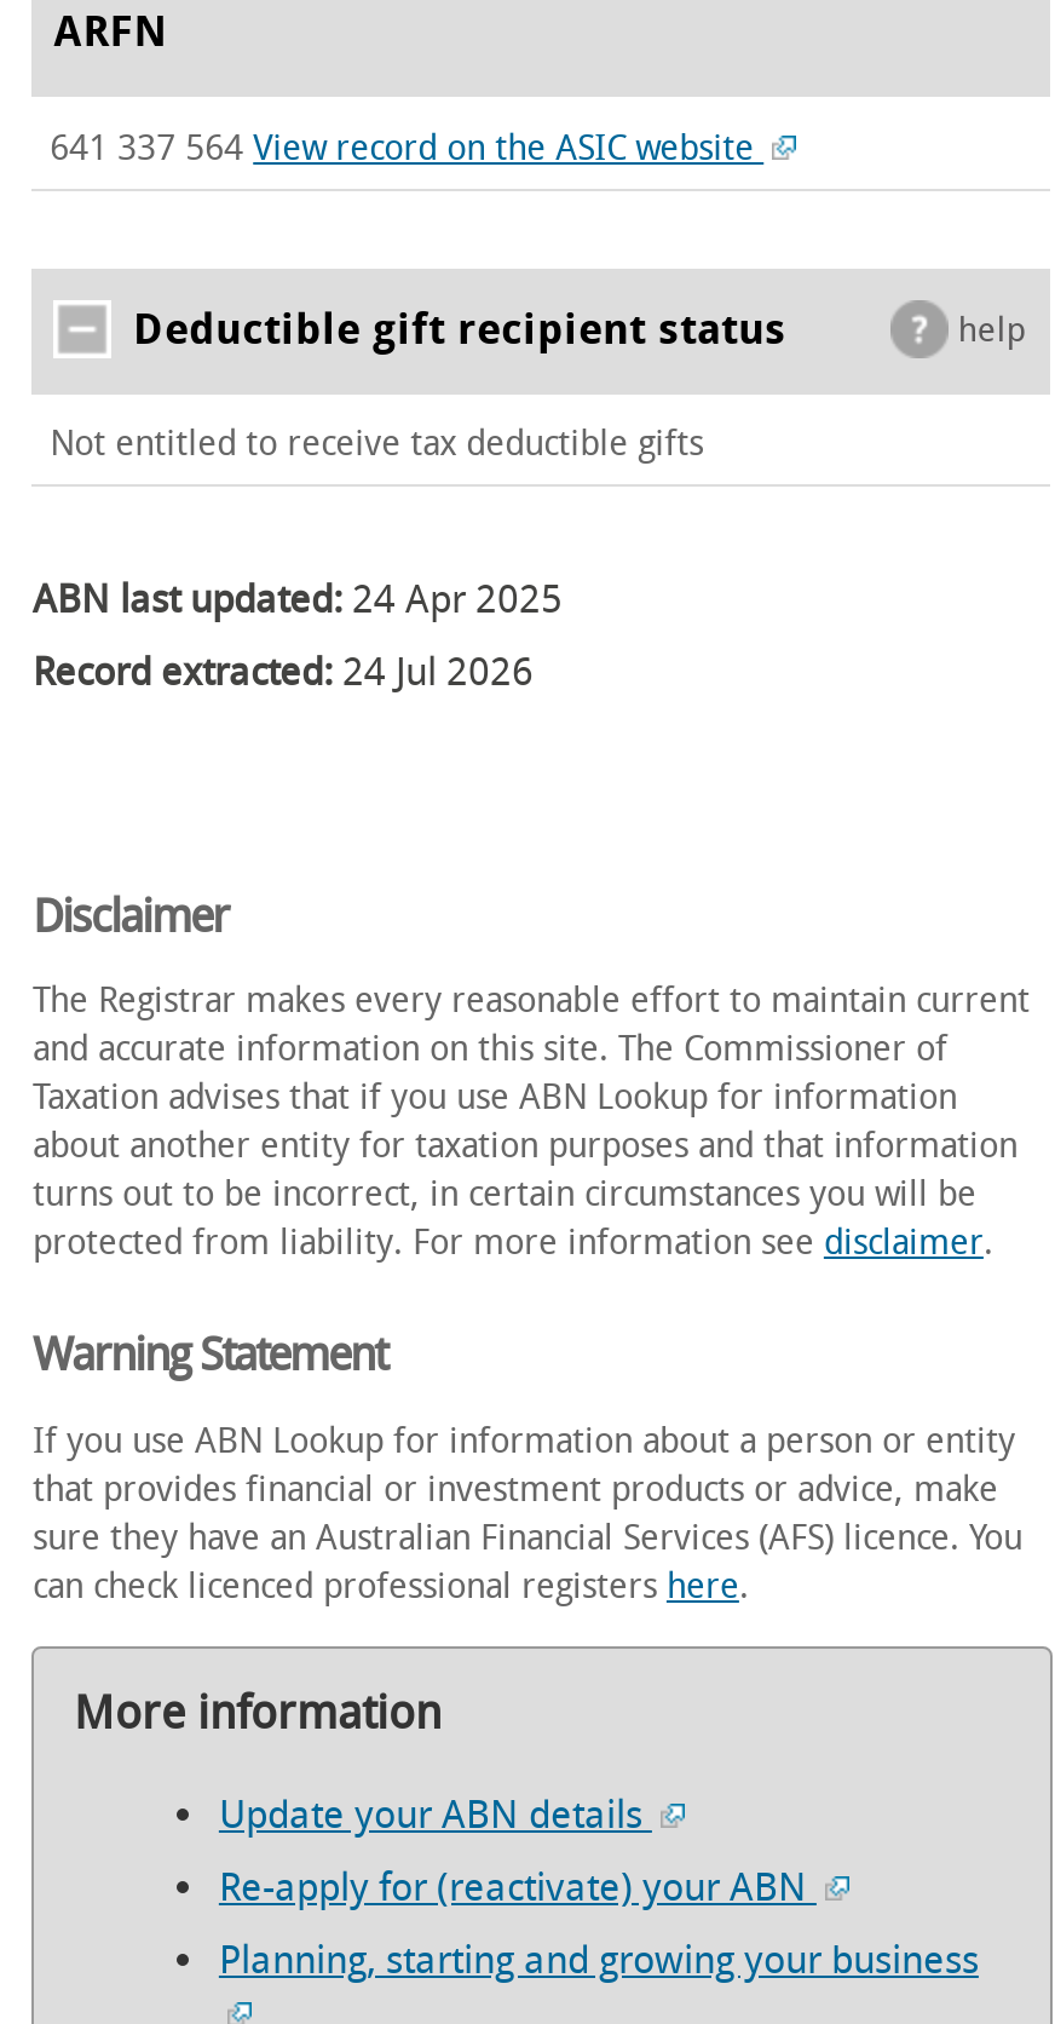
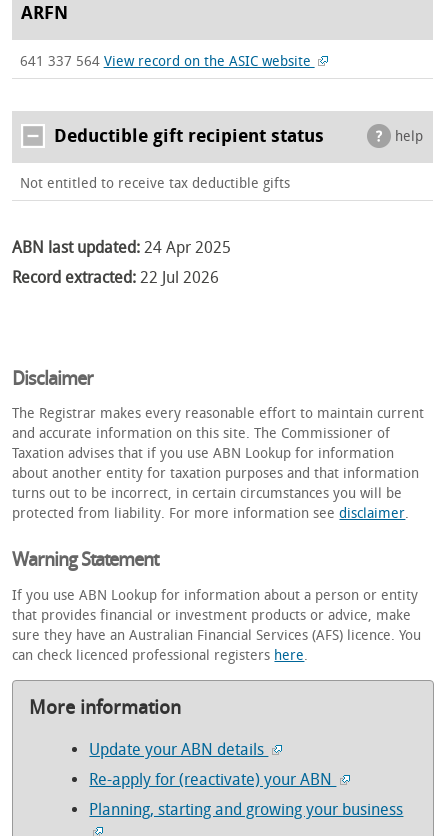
[32,650,533,696] Record extracted: 24 Jul 2026 -> [12,268,219,287] Record extracted: 22 Jul 2026

